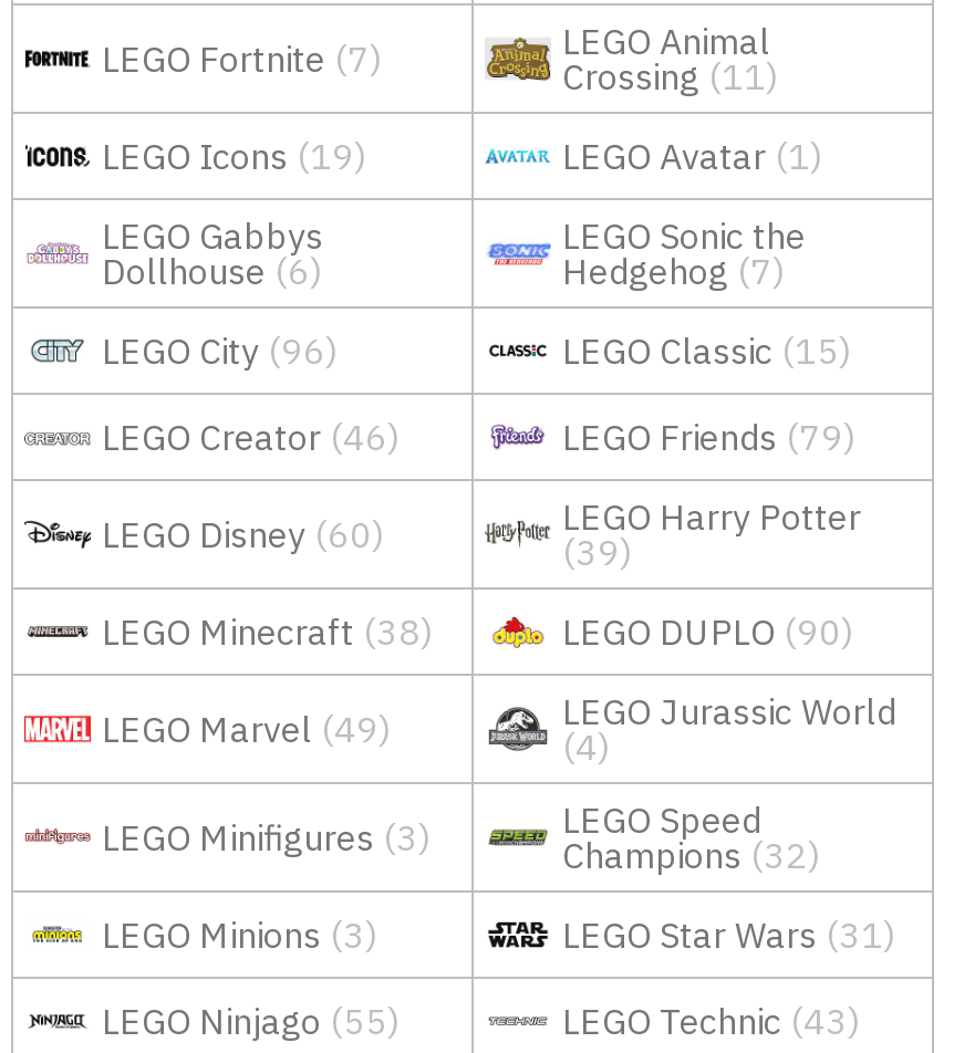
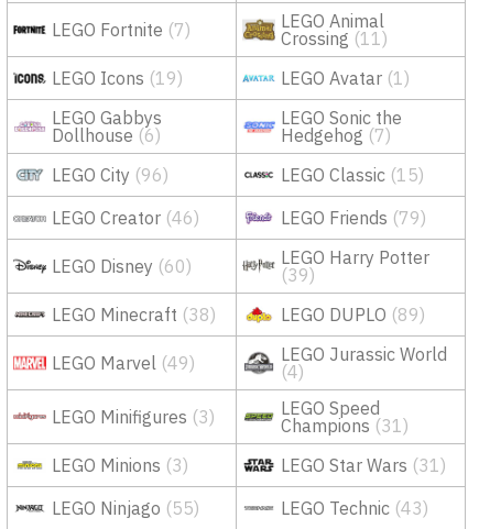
[562,609,852,654] LEGO DUPLO (90) -> [281,304,425,326] LEGO DUPLO (89)
[562,833,819,877] Champions(32) -> [281,415,409,437] Champions(31)

